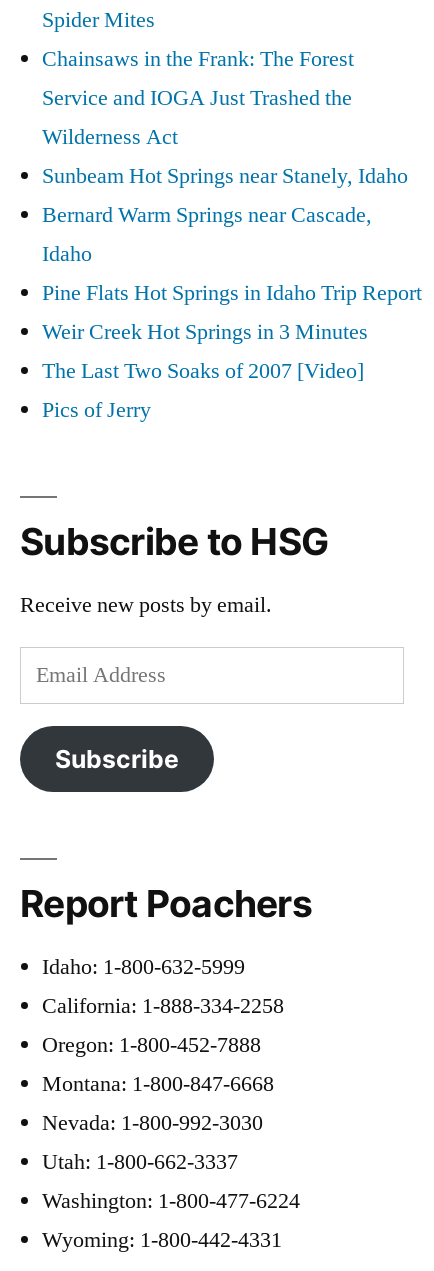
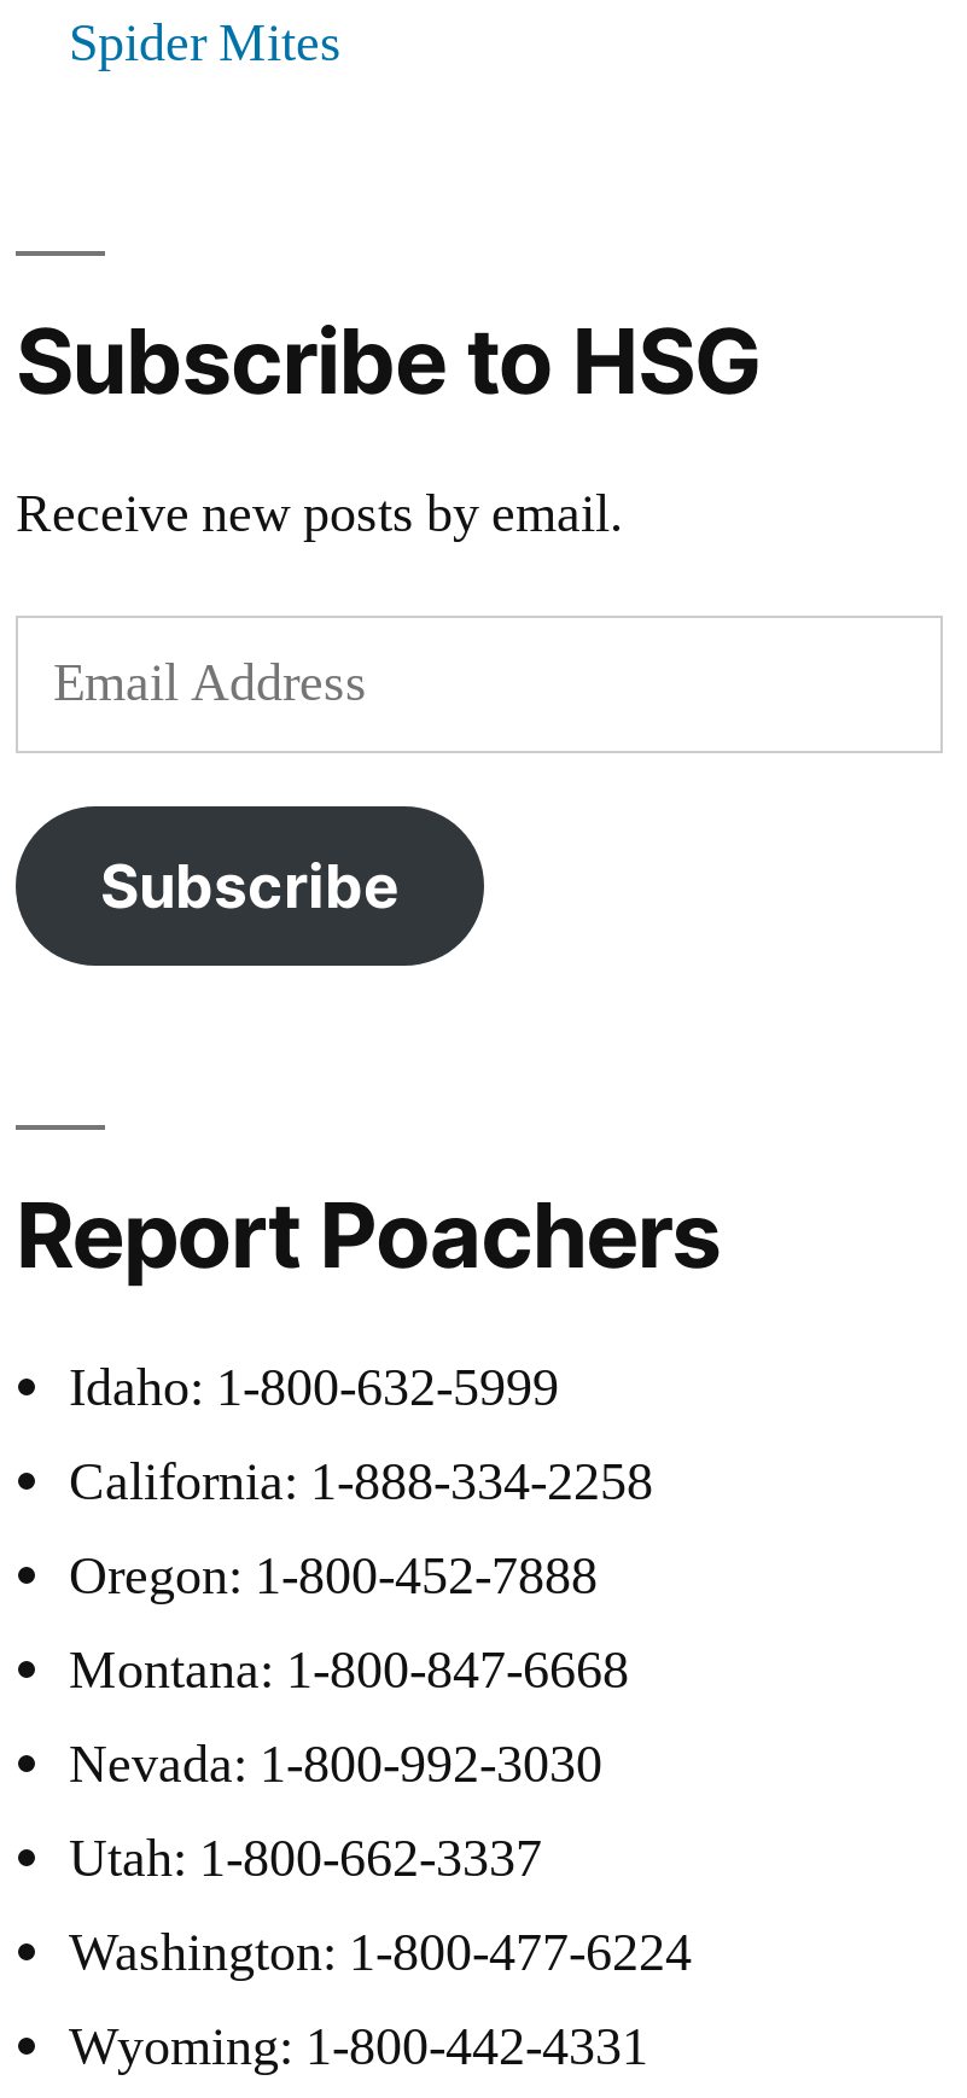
[42,45,422,424] Chainsaws in the Frank: The Forest | Service and IOGA Just Trashed the | Wilderness Act | Sunbeam Hot Springs near Stanely, Idaho | Bernard Warm Springs near Cascade, | Idaho | Pine Flats Hot Springs in Idaho Trip Report | Weir Creek Hot Springs in 3 Minutes | The Last Two Soaks of 2007 [Video] | Pics of Jerry -> none

